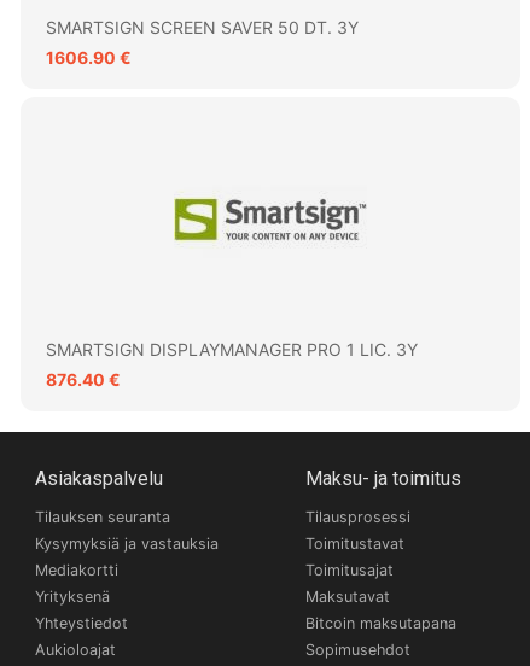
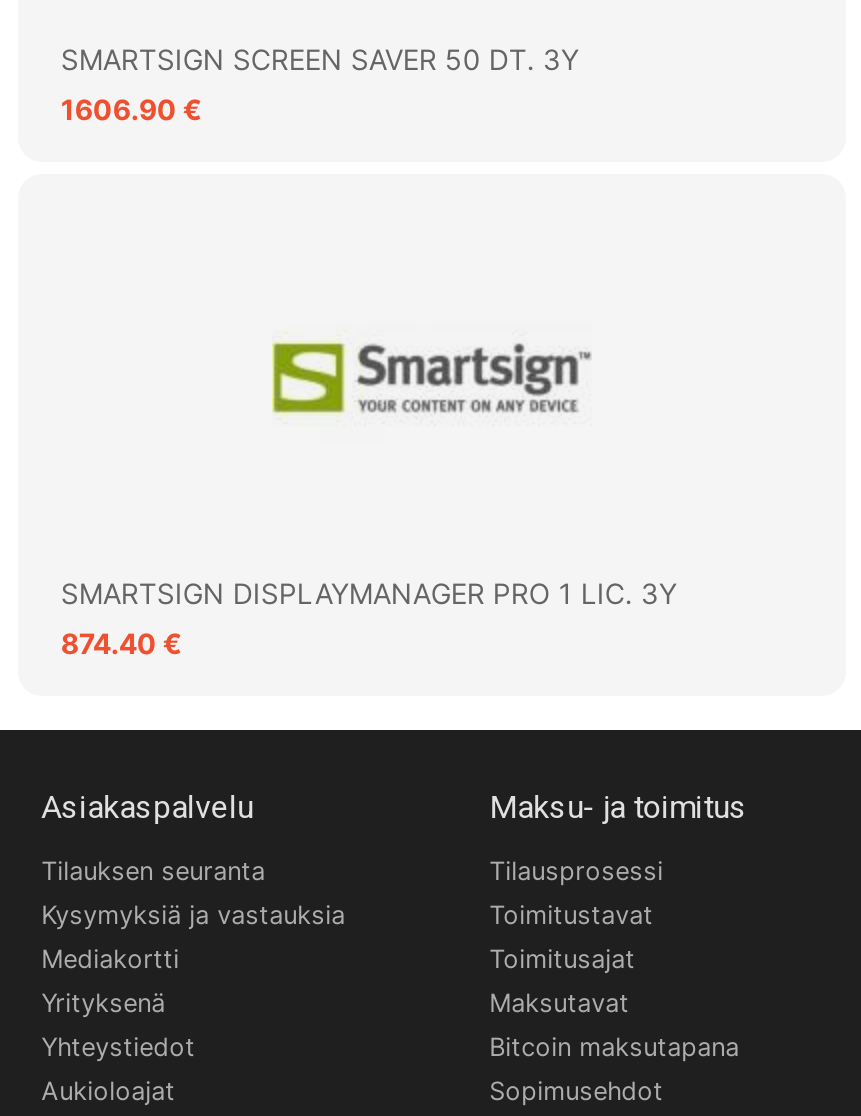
[46,369,121,390] 876.40 € -> [61,626,183,660] 874.40 €

